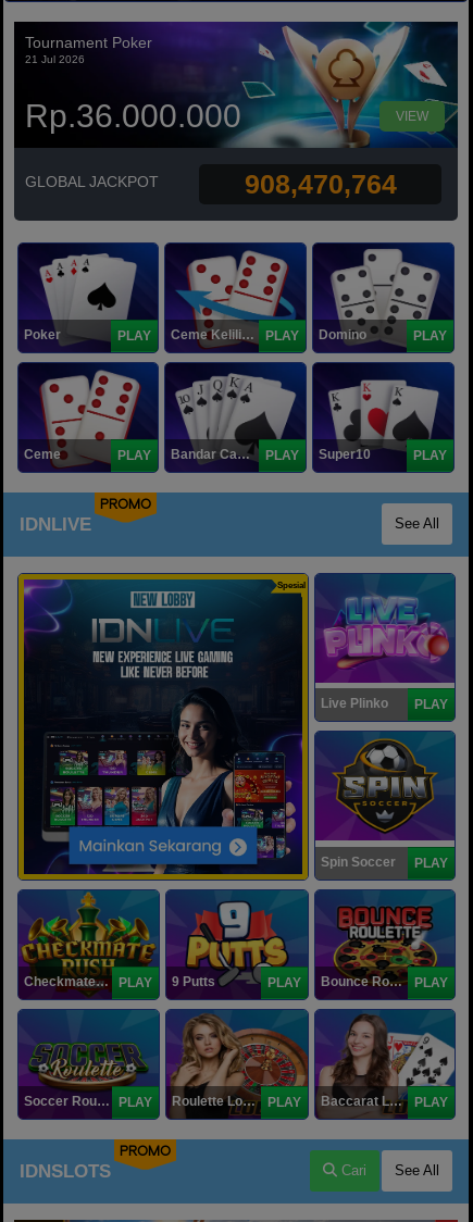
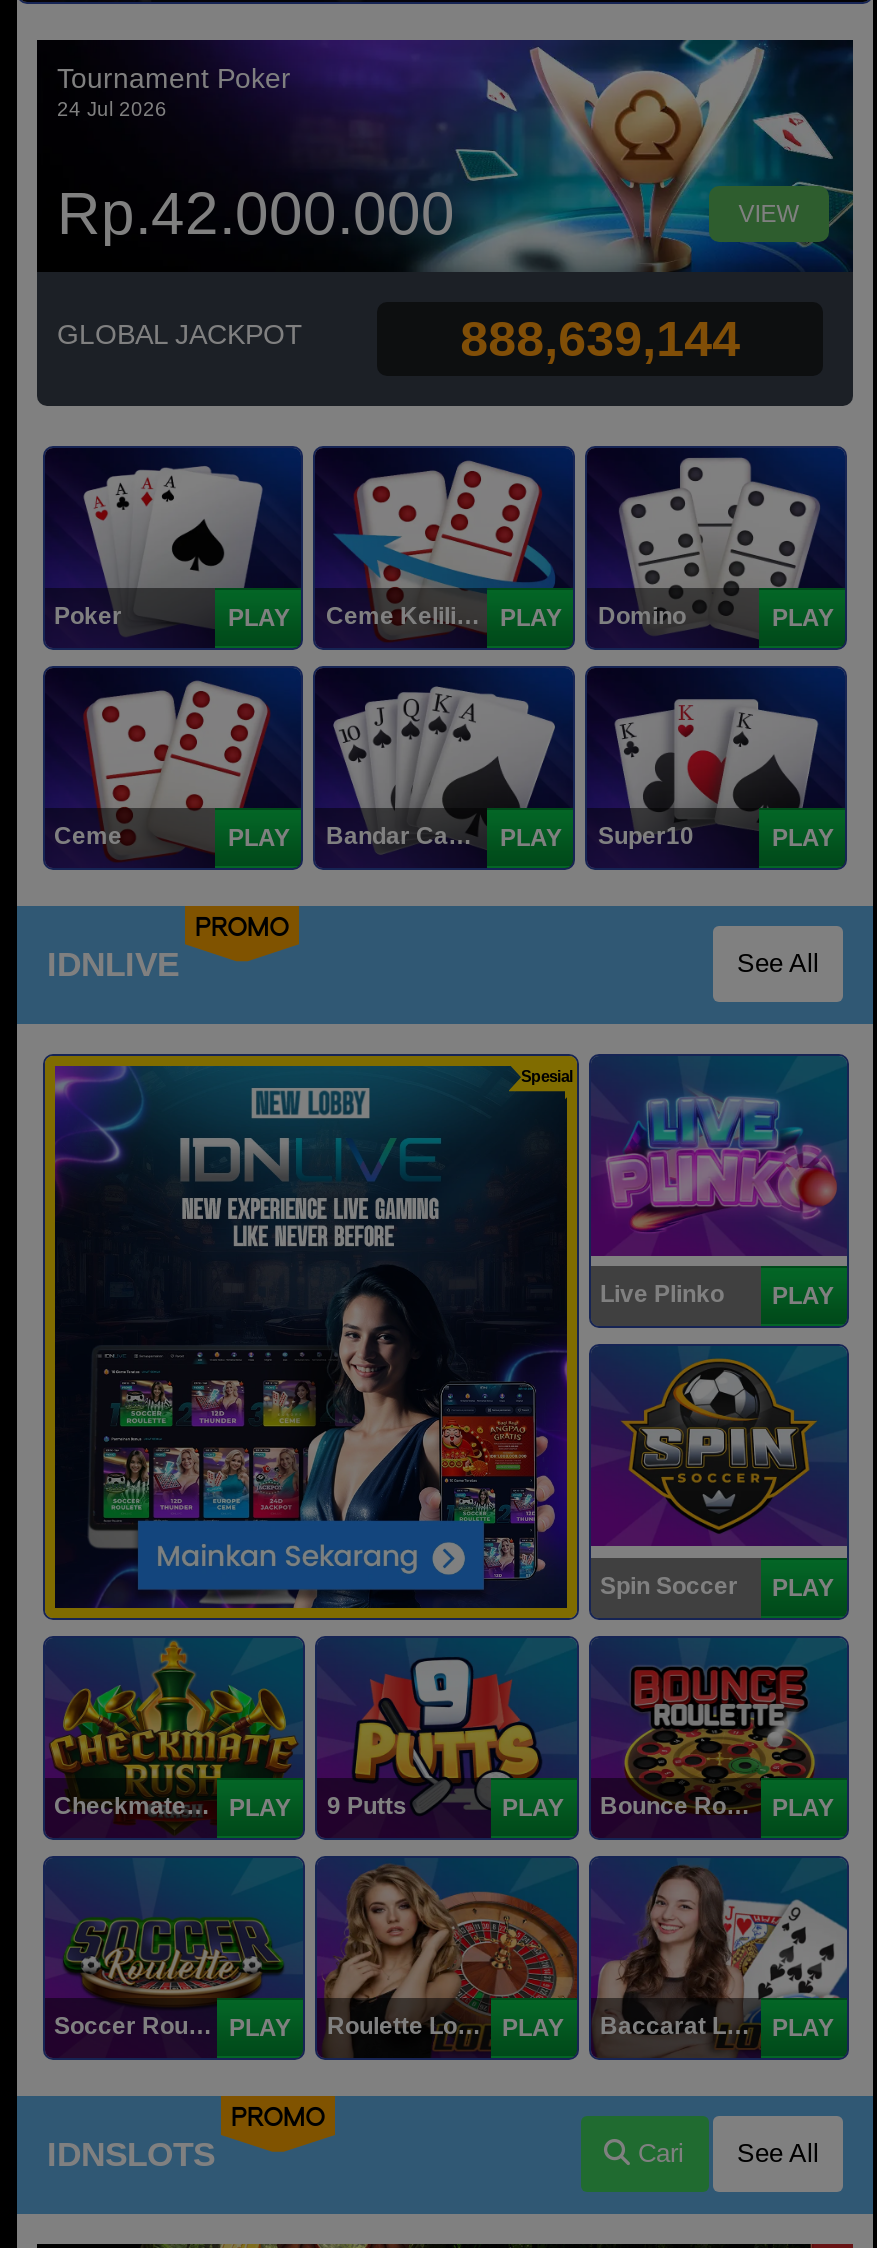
[25,53,85,65] 21 Jul 2026 -> [57,98,167,120] 24 Jul 2026
[25,98,241,134] Rp.36.000.000 -> [57,180,455,246] Rp.42.000.000
[244,168,396,199] 908,470,764 -> [460,309,740,365] 888,639,144

